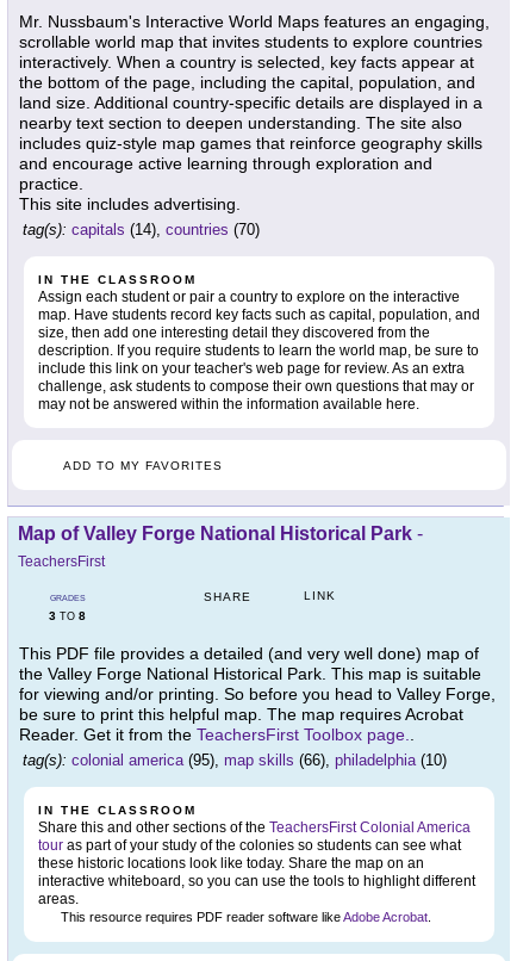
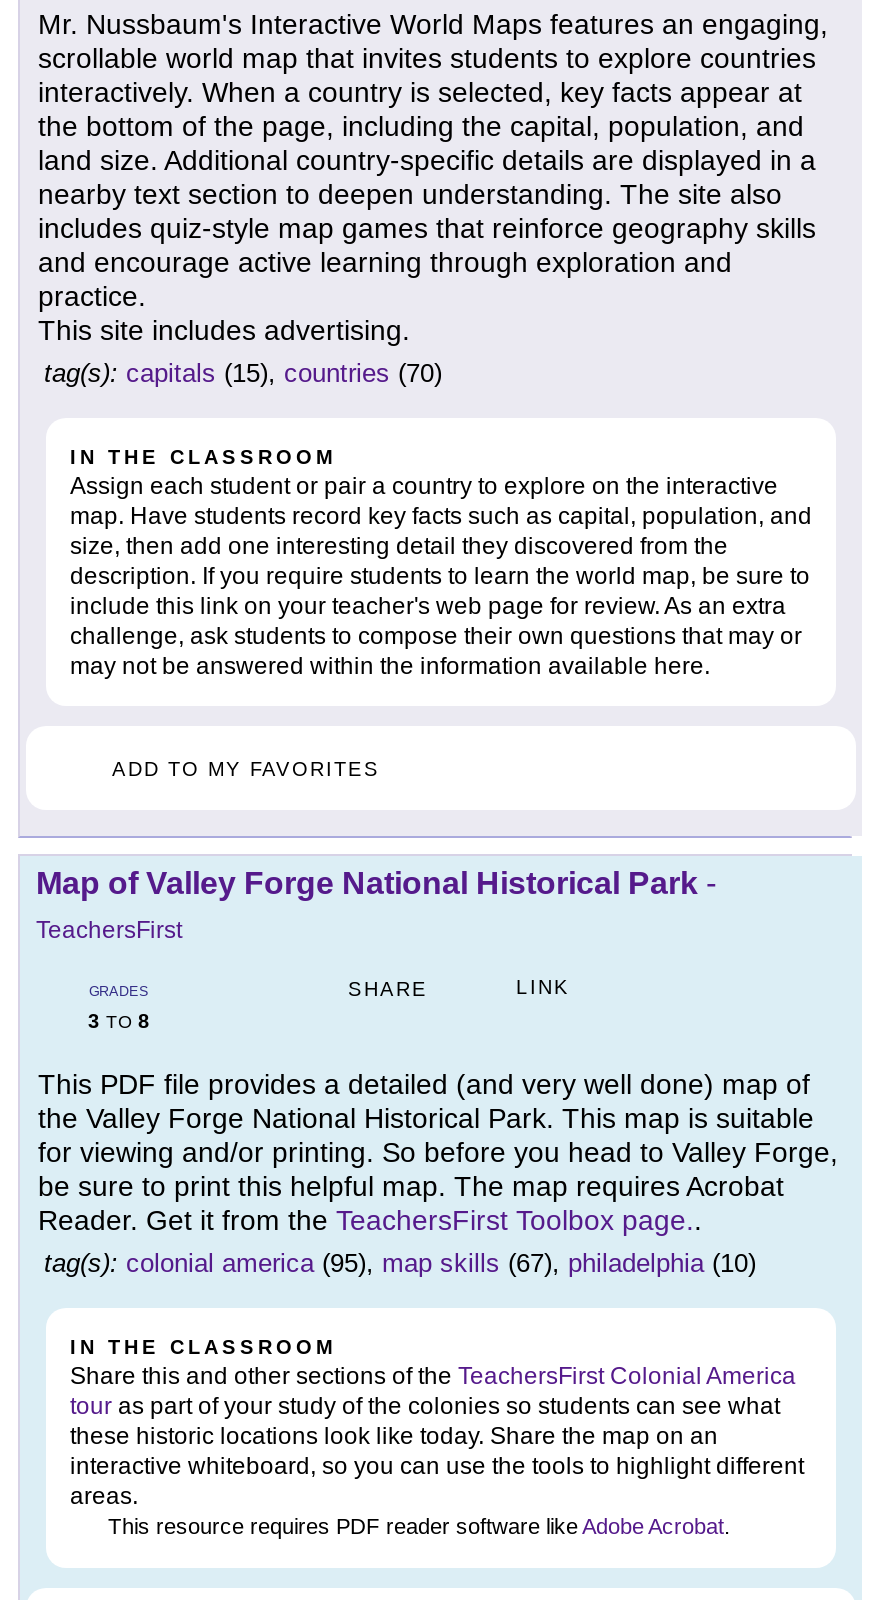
[23,221,260,239] tag(s): capitals (14), countries (70) -> [44,359,442,389] tag(s): capitals (15), countries (70)
[23,752,447,769] tag(s): colonial america (95), map skills (66), philadelphia (10) -> [44,1249,756,1279] tag(s): colonial america (95), map skills (67), philadelphia (10)

